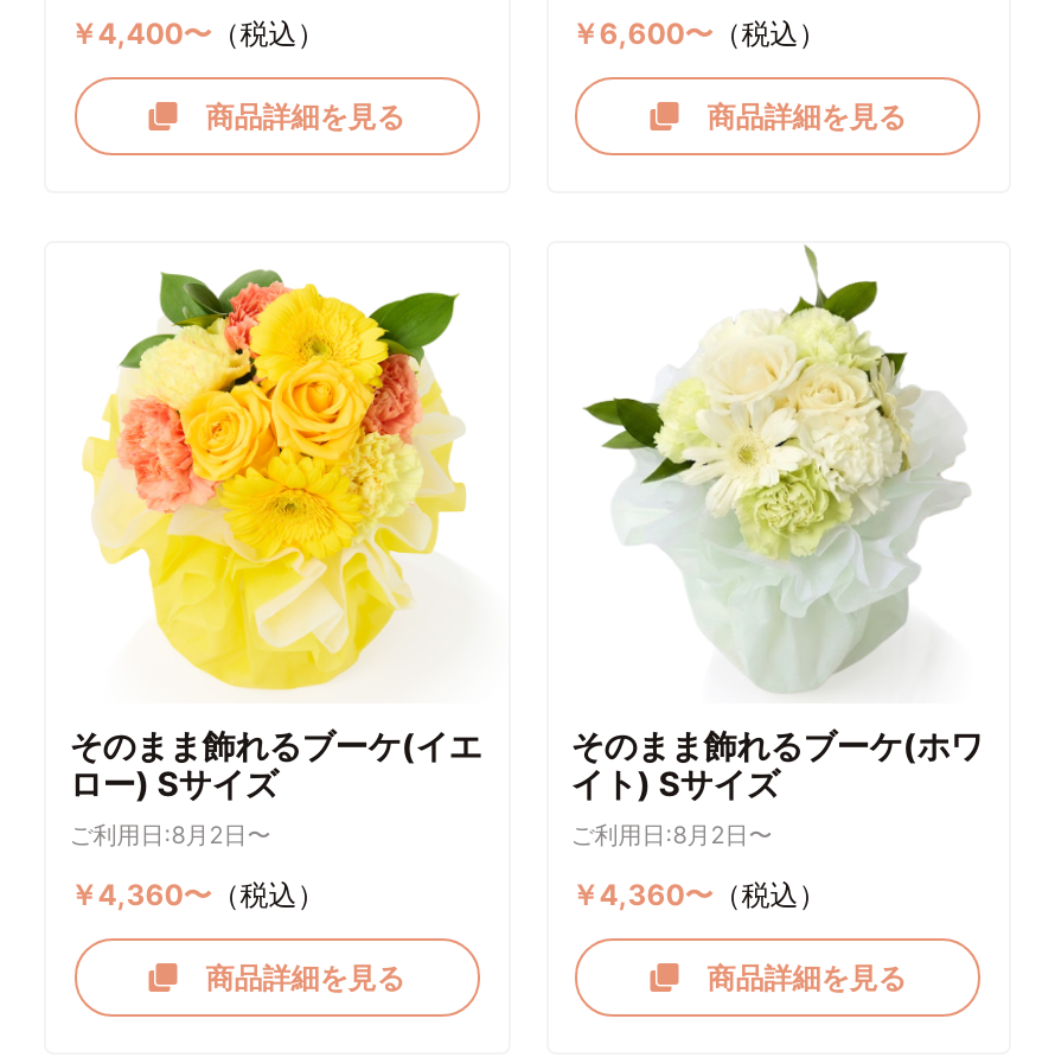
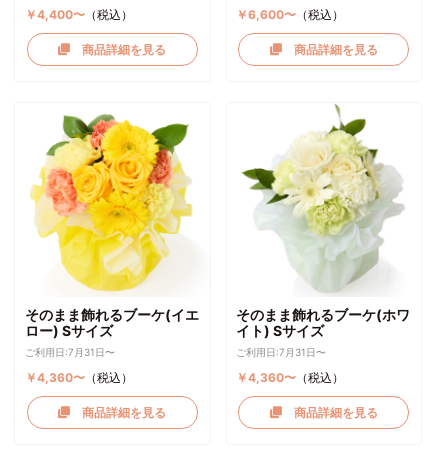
[69,820,271,848] ご利用日:8月2日〜 -> [25,346,115,358] ご利用日:7月31日〜
[571,820,772,848] ご利用日:8月2日〜 -> [236,346,326,358] ご利用日:7月31日〜

